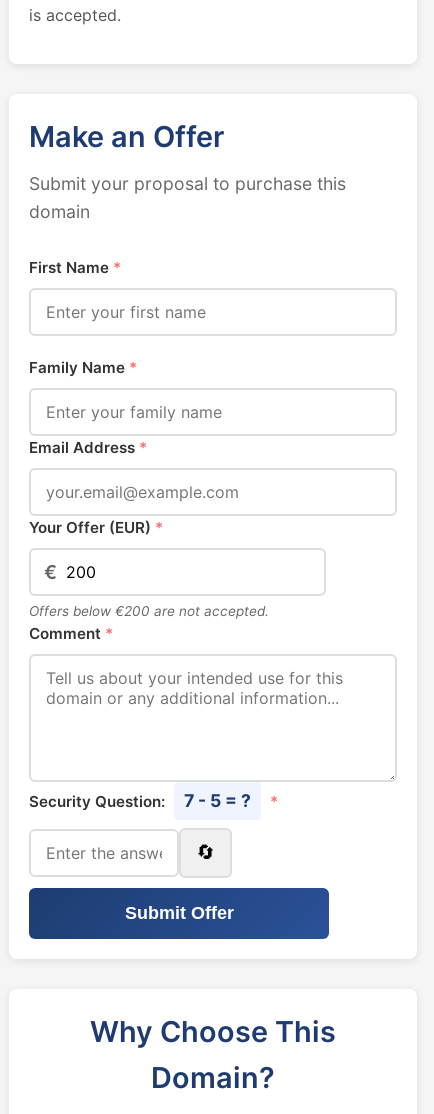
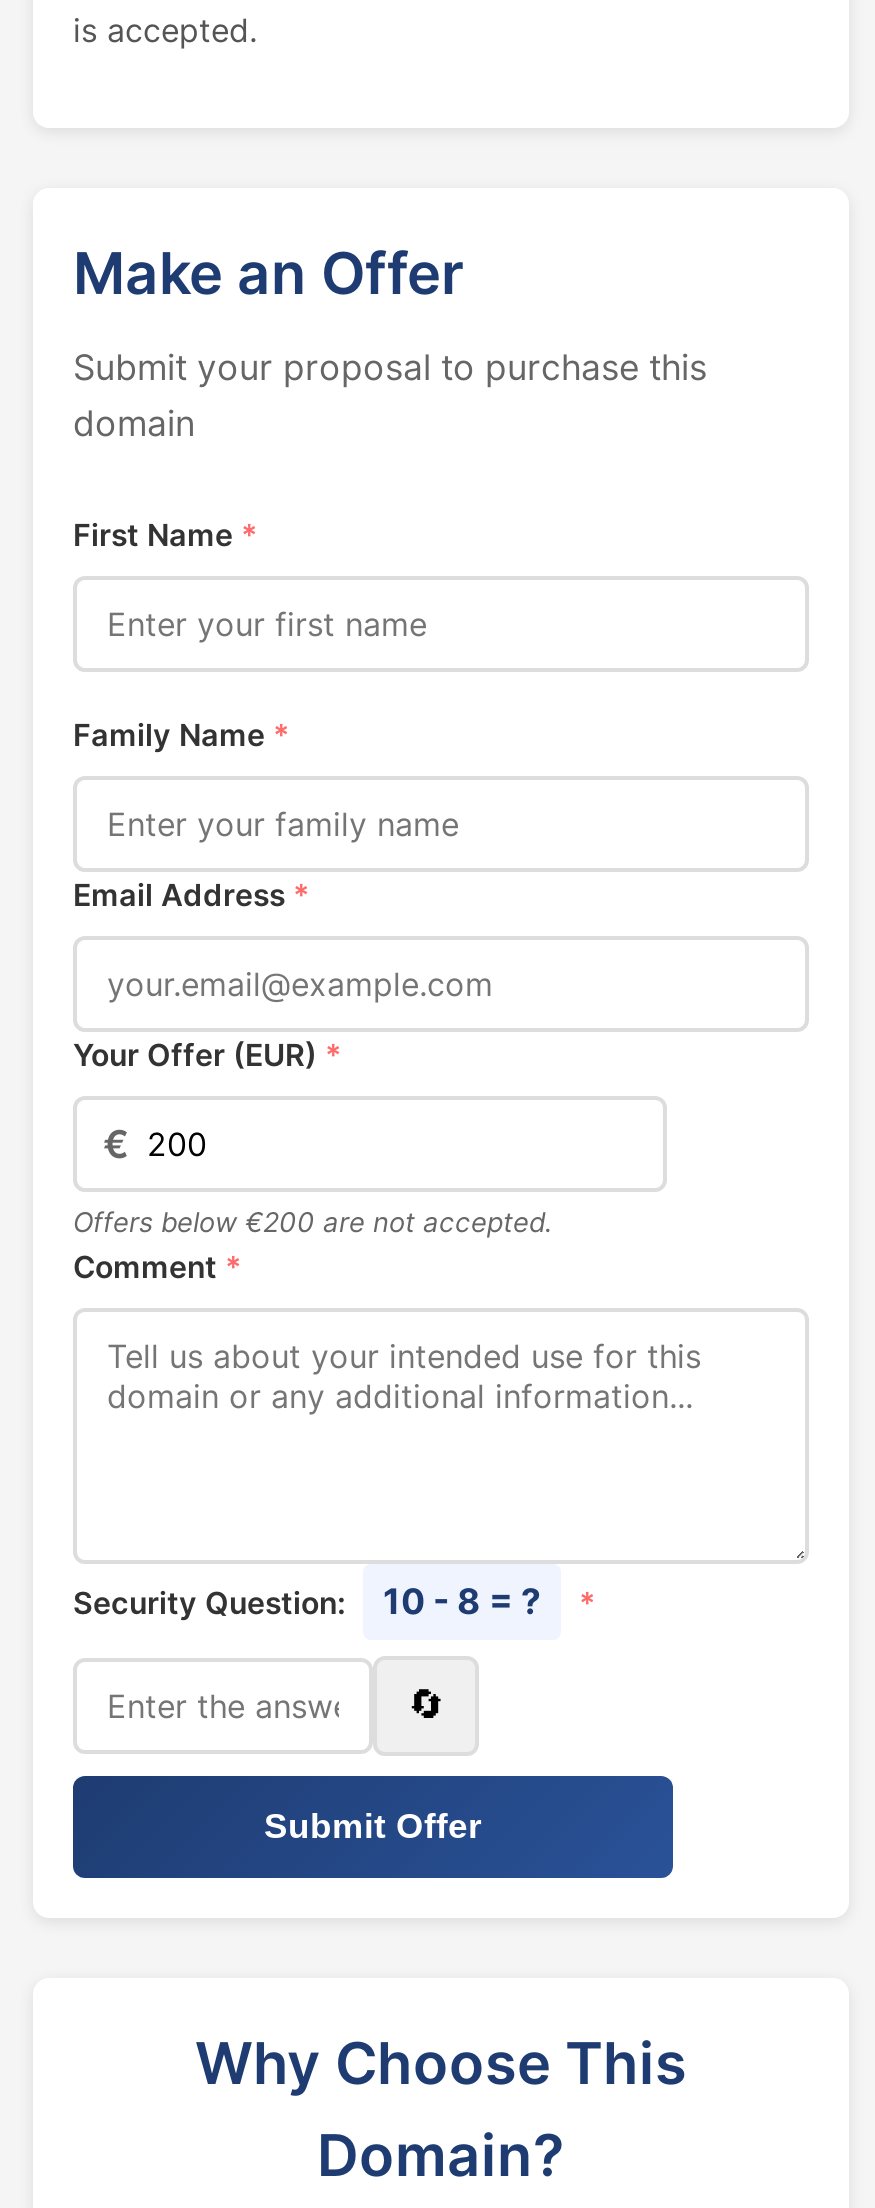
[184,790,251,811] 7 - 5 = ? -> [383,1580,541,1622] 10 - 8 = ?

